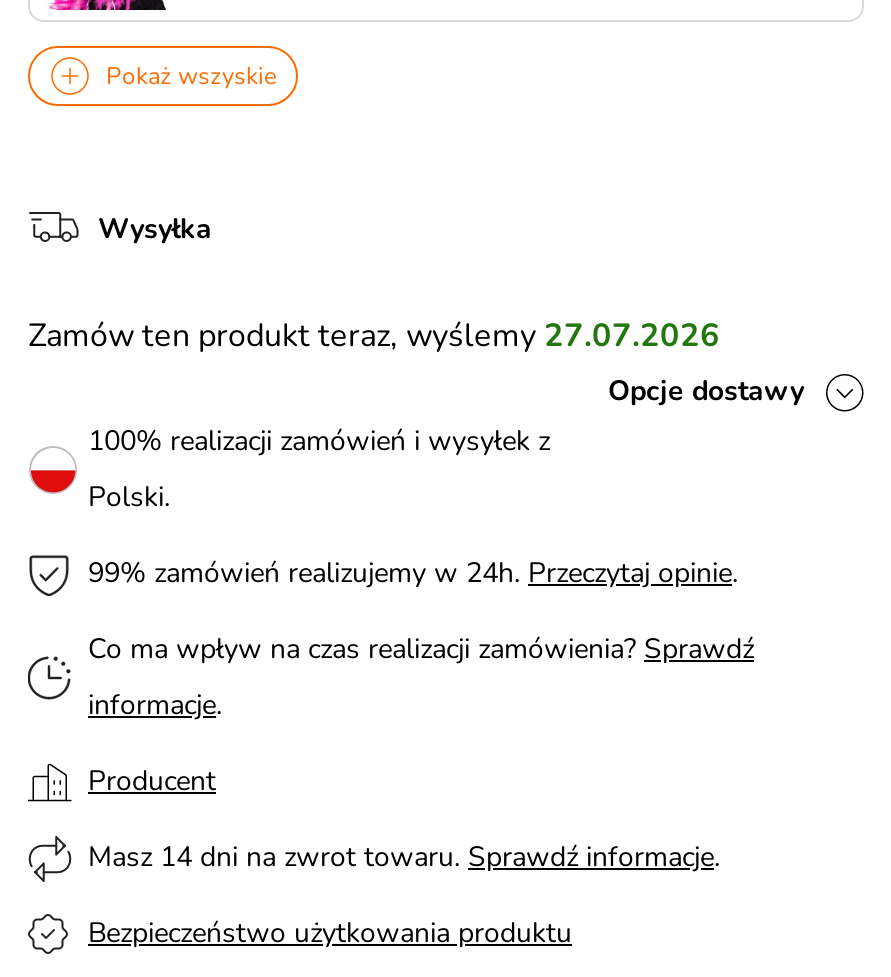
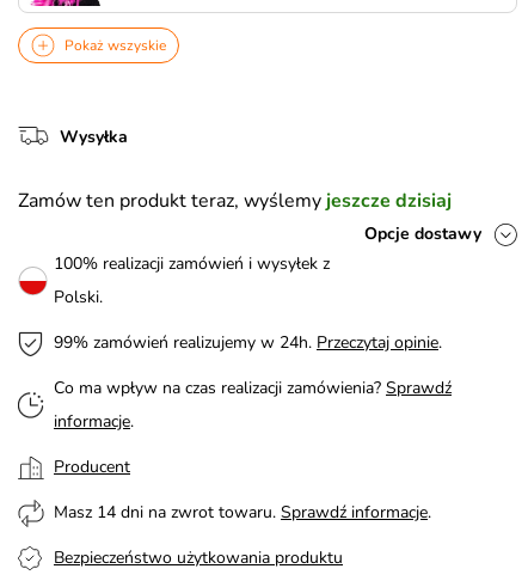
[28,314,720,358] Zamów ten produkt teraz, wyślemy 27.07.2026 -> [18,188,452,214] Zamów ten produkt teraz, wyślemy jeszcze dzisiaj

